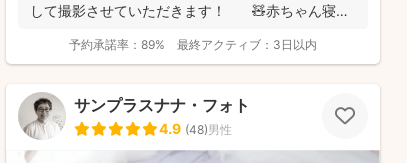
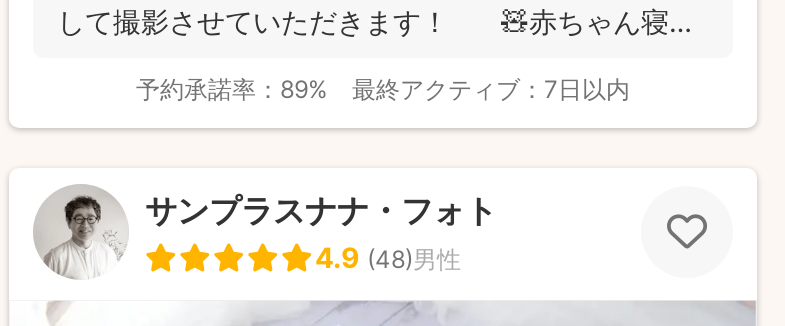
[177,37,317,52] 最終アクティブ：3日以内 -> [352,74,630,104] 最終アクティブ：7日以内

